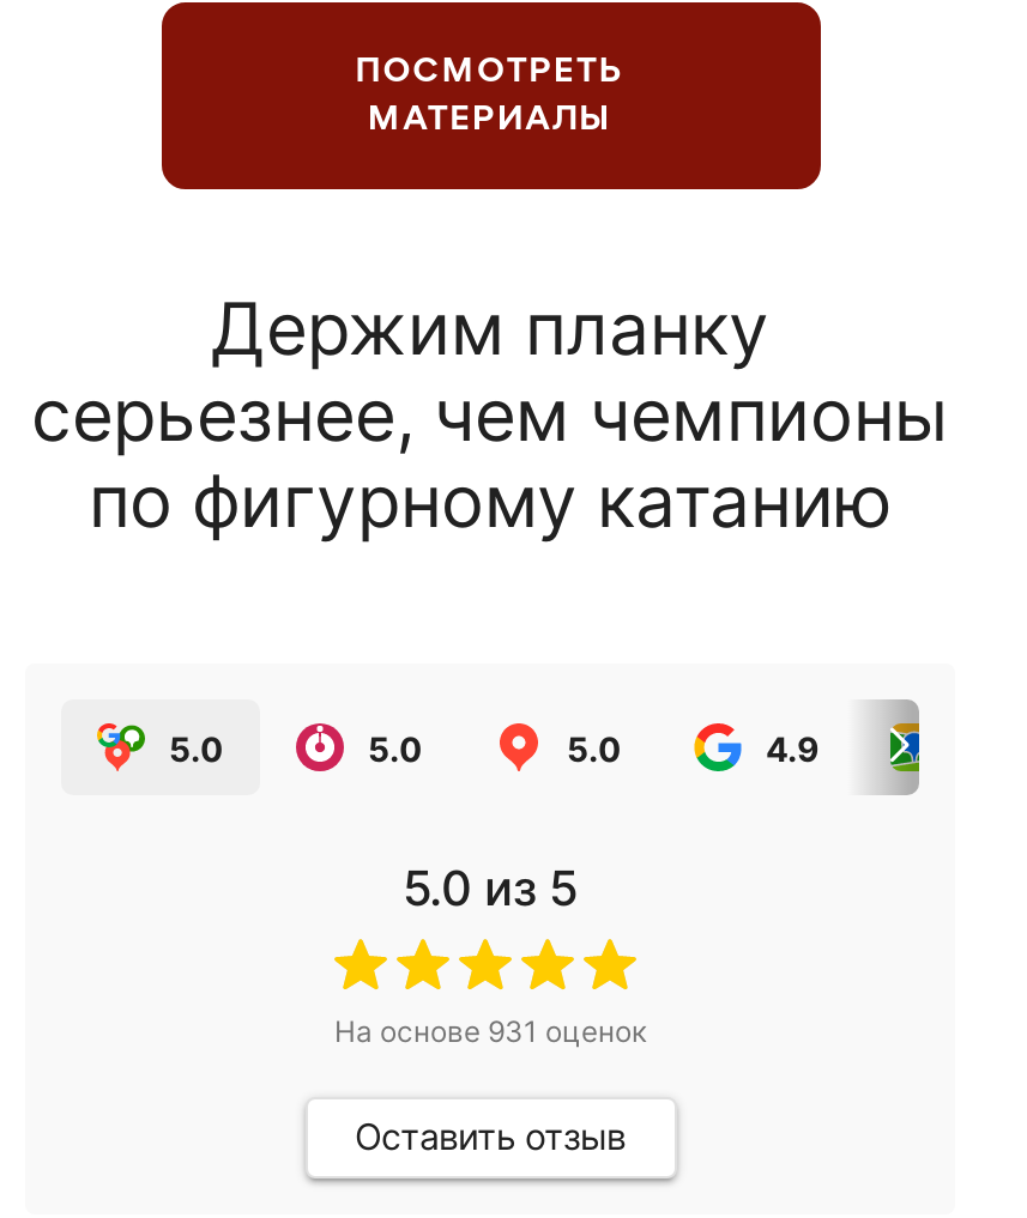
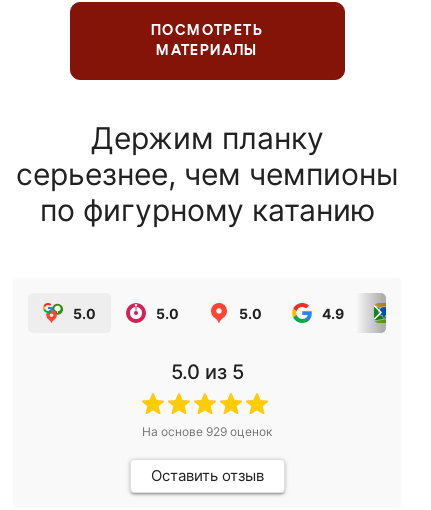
[334,1013,646,1049] На основе 931 оценок -> [142,424,272,439] На основе 929 оценок

